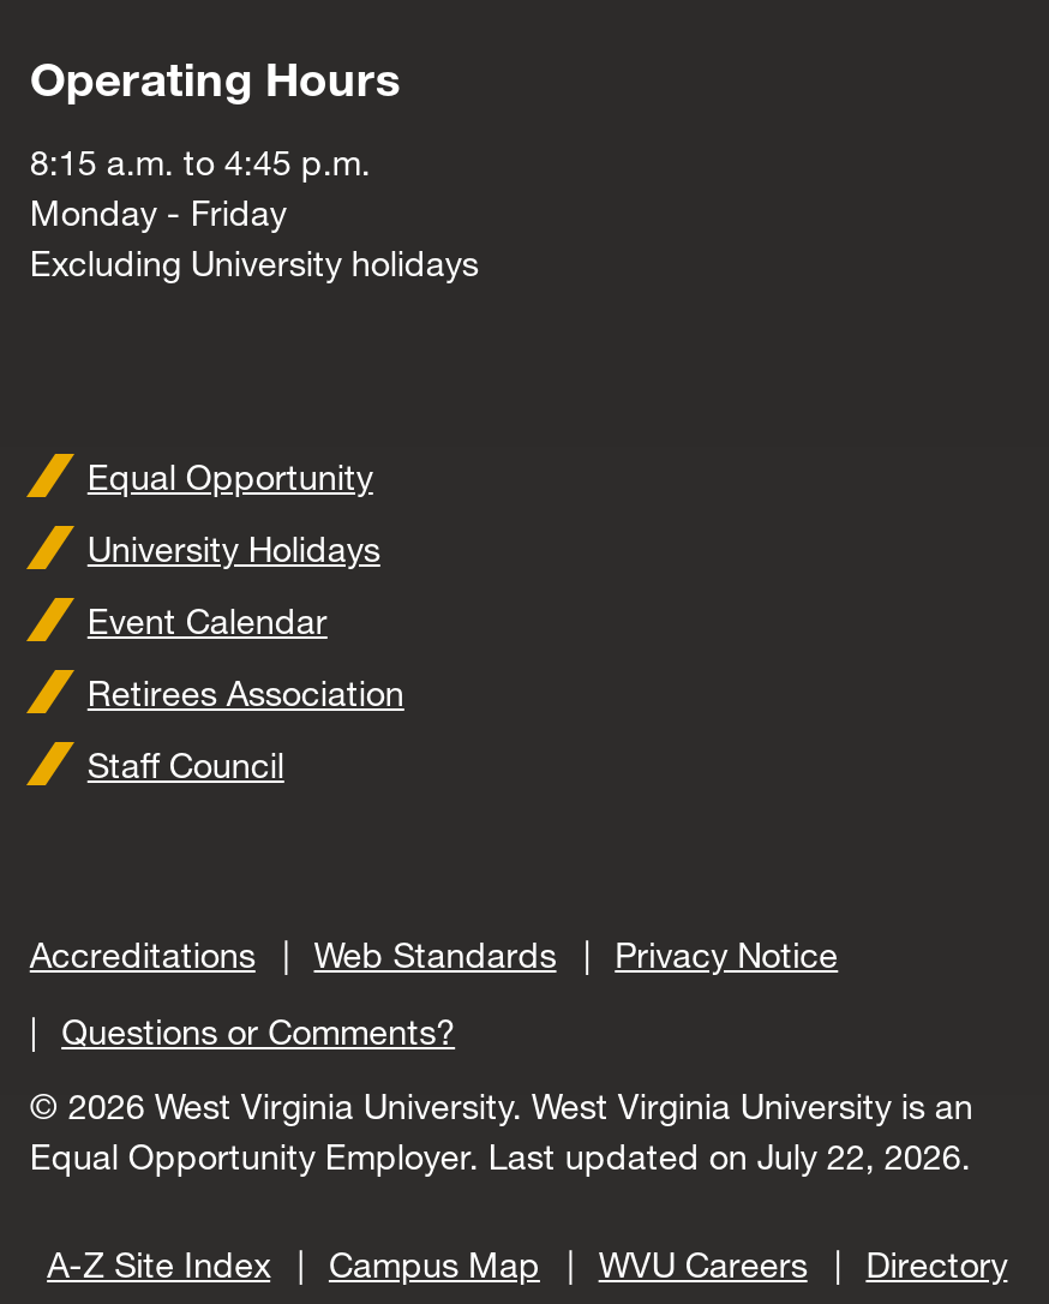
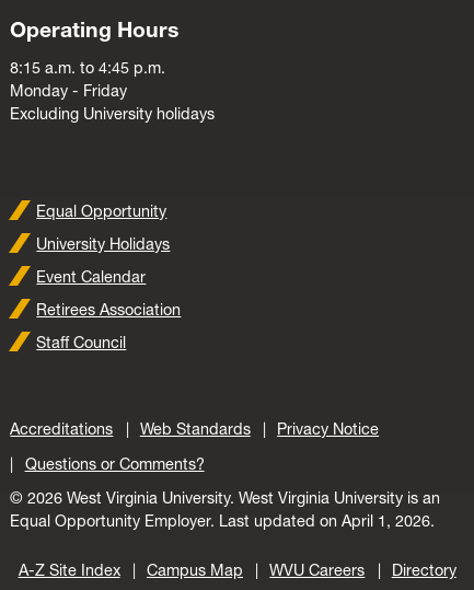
[30,1135,971,1179] Equal Opportunity Employer. Last updated on July 22, 2026. -> [10,511,435,531] Equal Opportunity Employer. Last updated on April 1, 2026.

